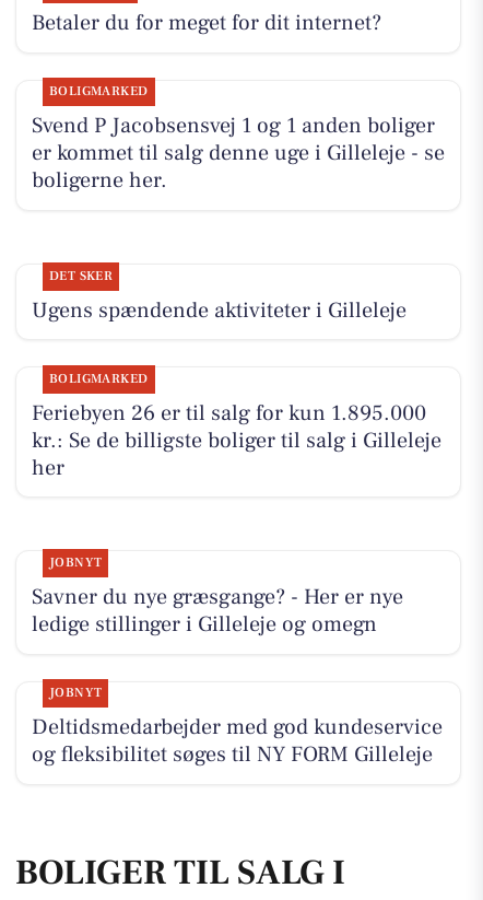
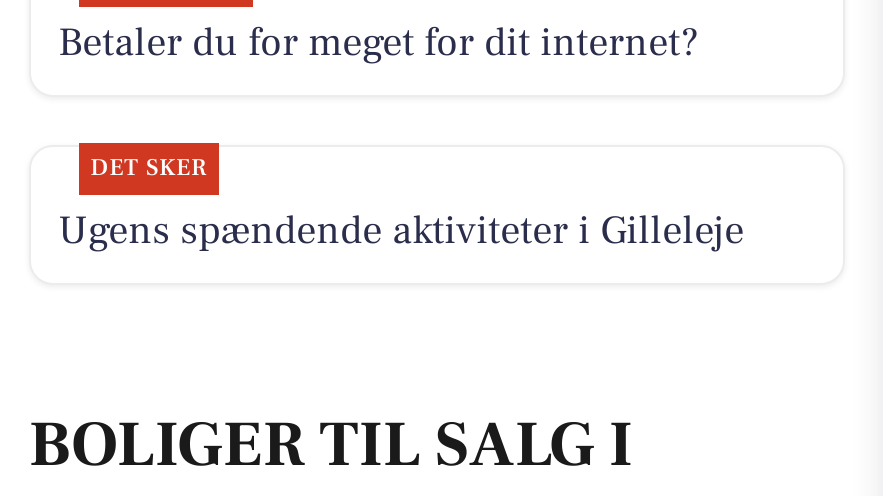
[31,84,444,195] BOLIGMARKED | Svend P Jacobsensvej 1 og 1 anden boliger | er kommet til salg denne uge i Gilleleje - se | boligerne her. -> none
[31,370,441,482] BOLIGMARKED | Feriebyen 26 er til salg for kun 1.895.000 | kr.: Se de billigste boliger til salg i Gilleleje | her -> none
[31,554,442,769] JOBNYT | Savner du nye græsgange? - Her er nye | ledige stillinger i Gilleleje og omegn | JOBNYT | Deltidsmedarbejder med god kundeservice | og fleksibilitet søges til NY FORM Gilleleje -> none

